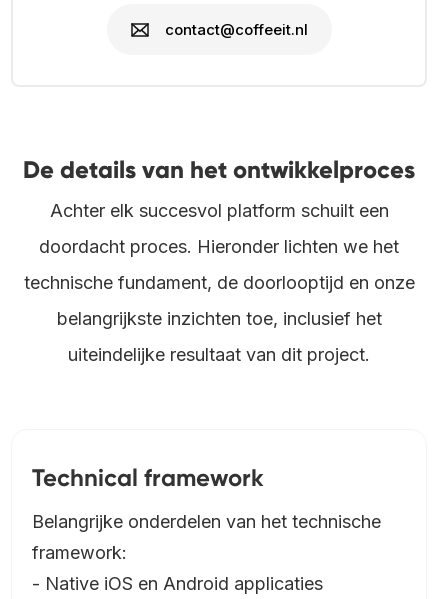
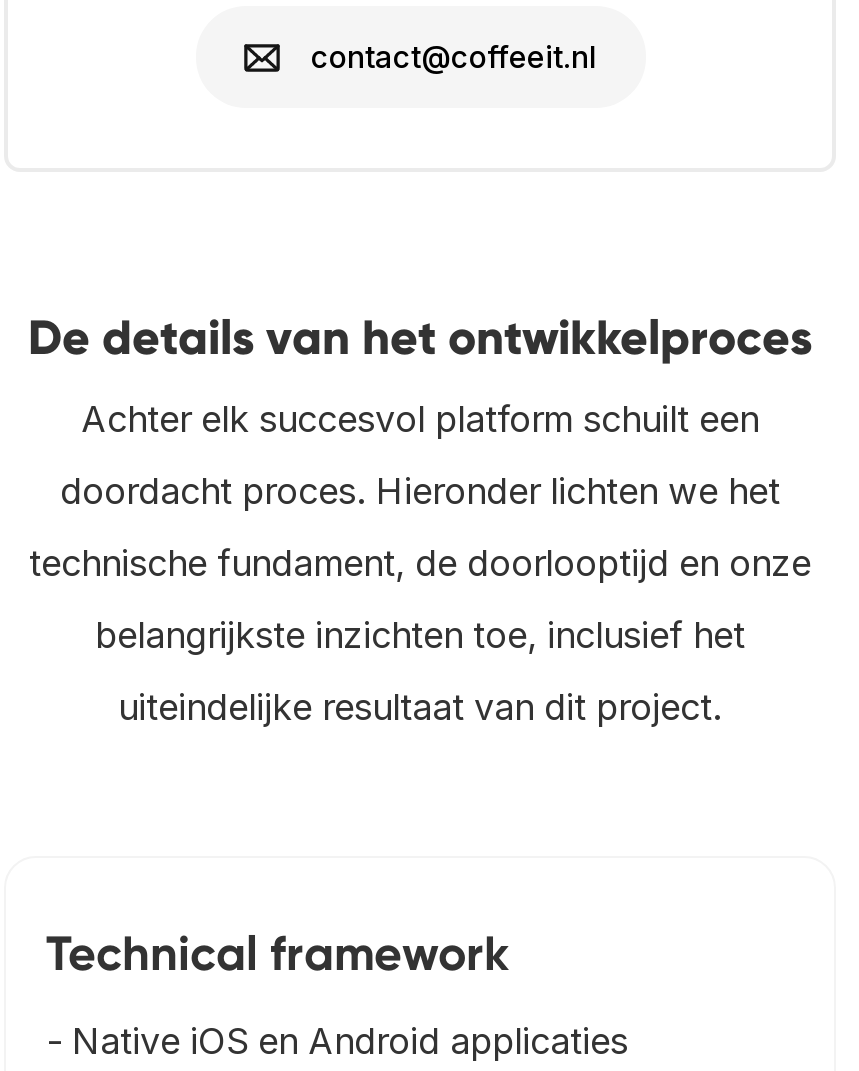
[32,511,381,563] Belangrijke onderdelen van het technische | framework: -> none

